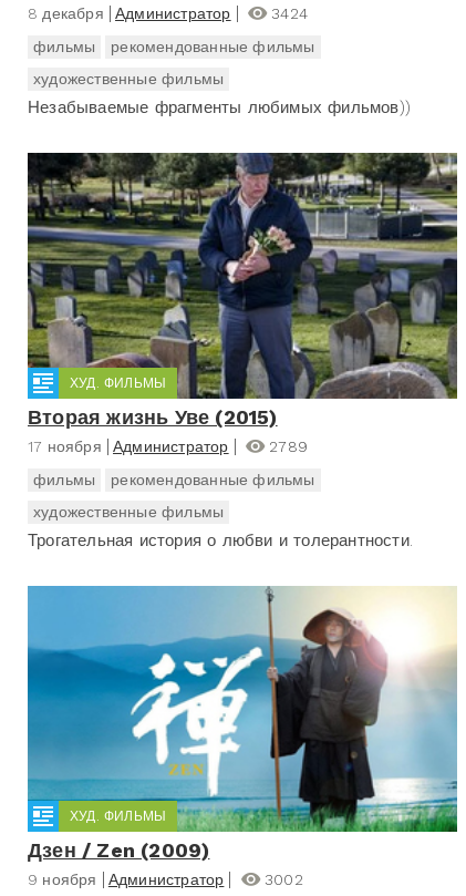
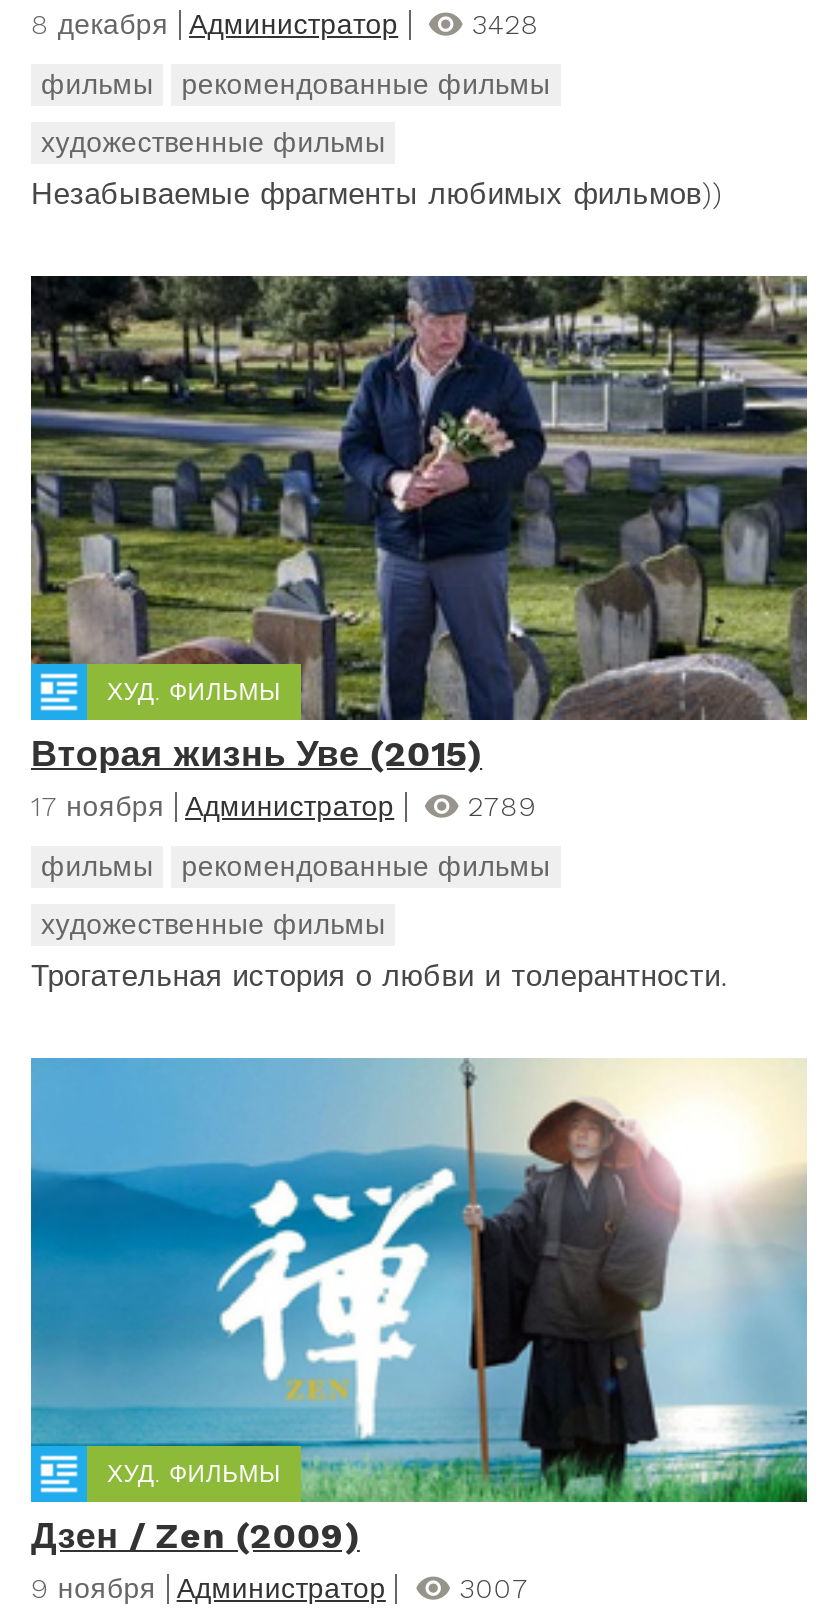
[267,5,308,22] 3424 -> [463,8,539,40] 3428
[260,870,303,888] 3002 -> [451,1571,529,1603] 3007

